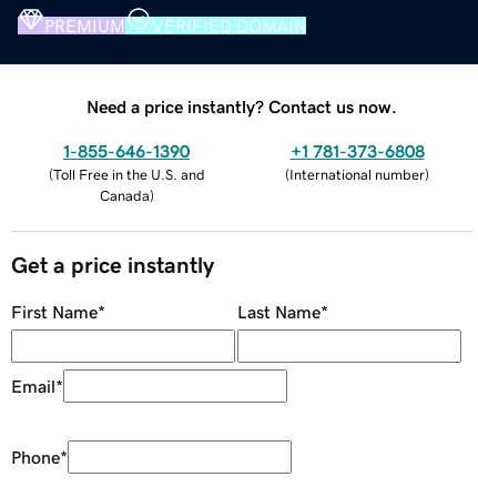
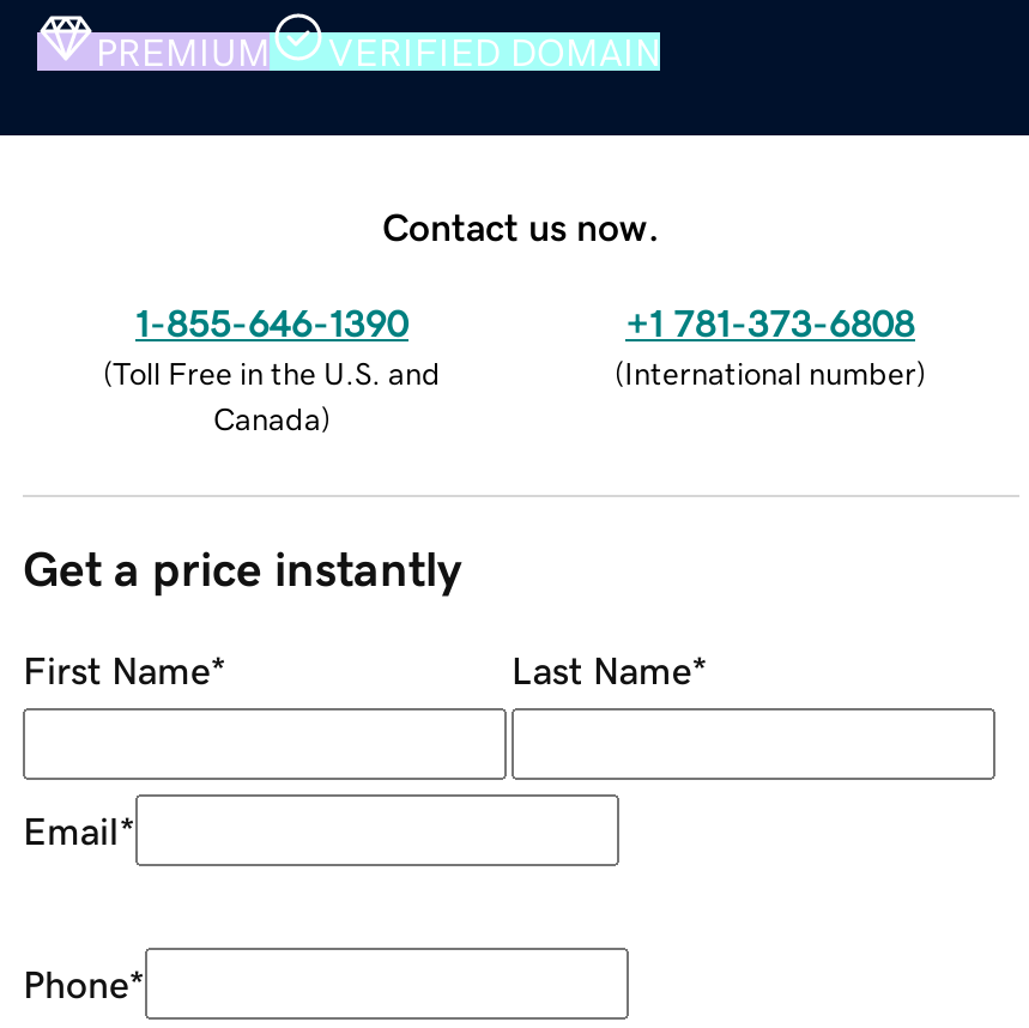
[87,97,397,115] Need a price instantly? Contact us now. -> [382,206,660,245] Contact us now.

